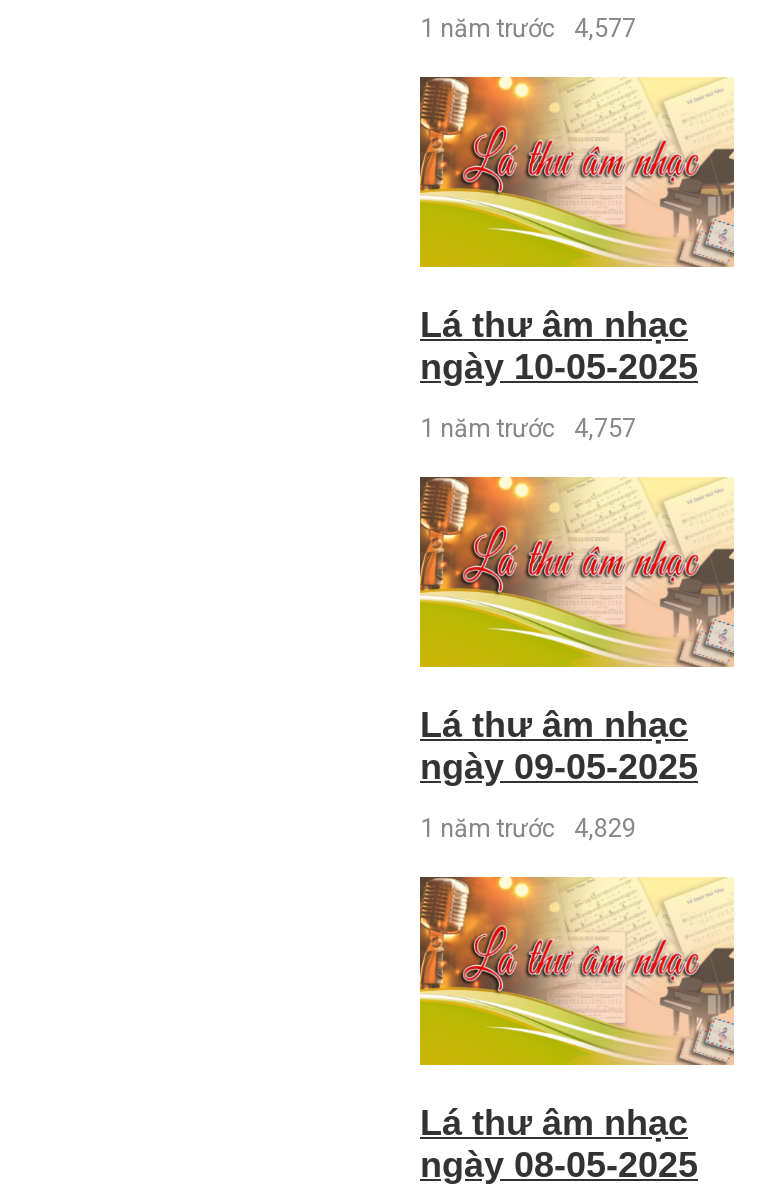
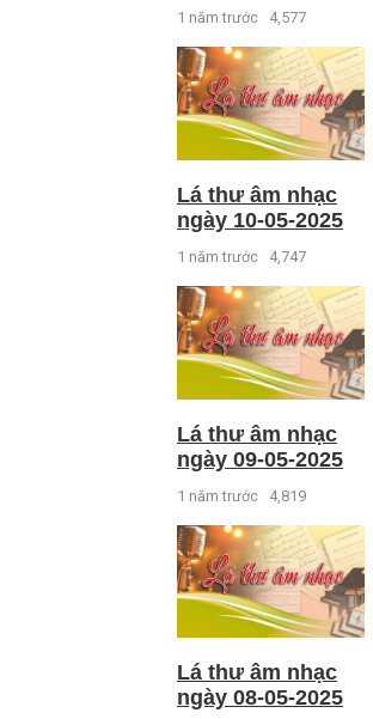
[420,413,636,443] 1 năm trước 4,757 -> [177,248,306,266] 1 năm trước 4,747
[420,812,636,842] 1 năm trước 4,829 -> [177,486,306,504] 1 năm trước 4,819

